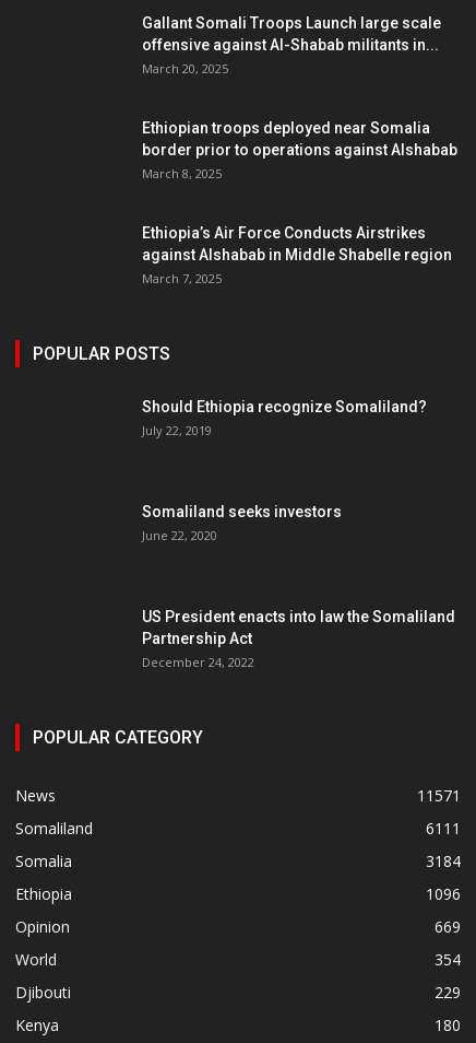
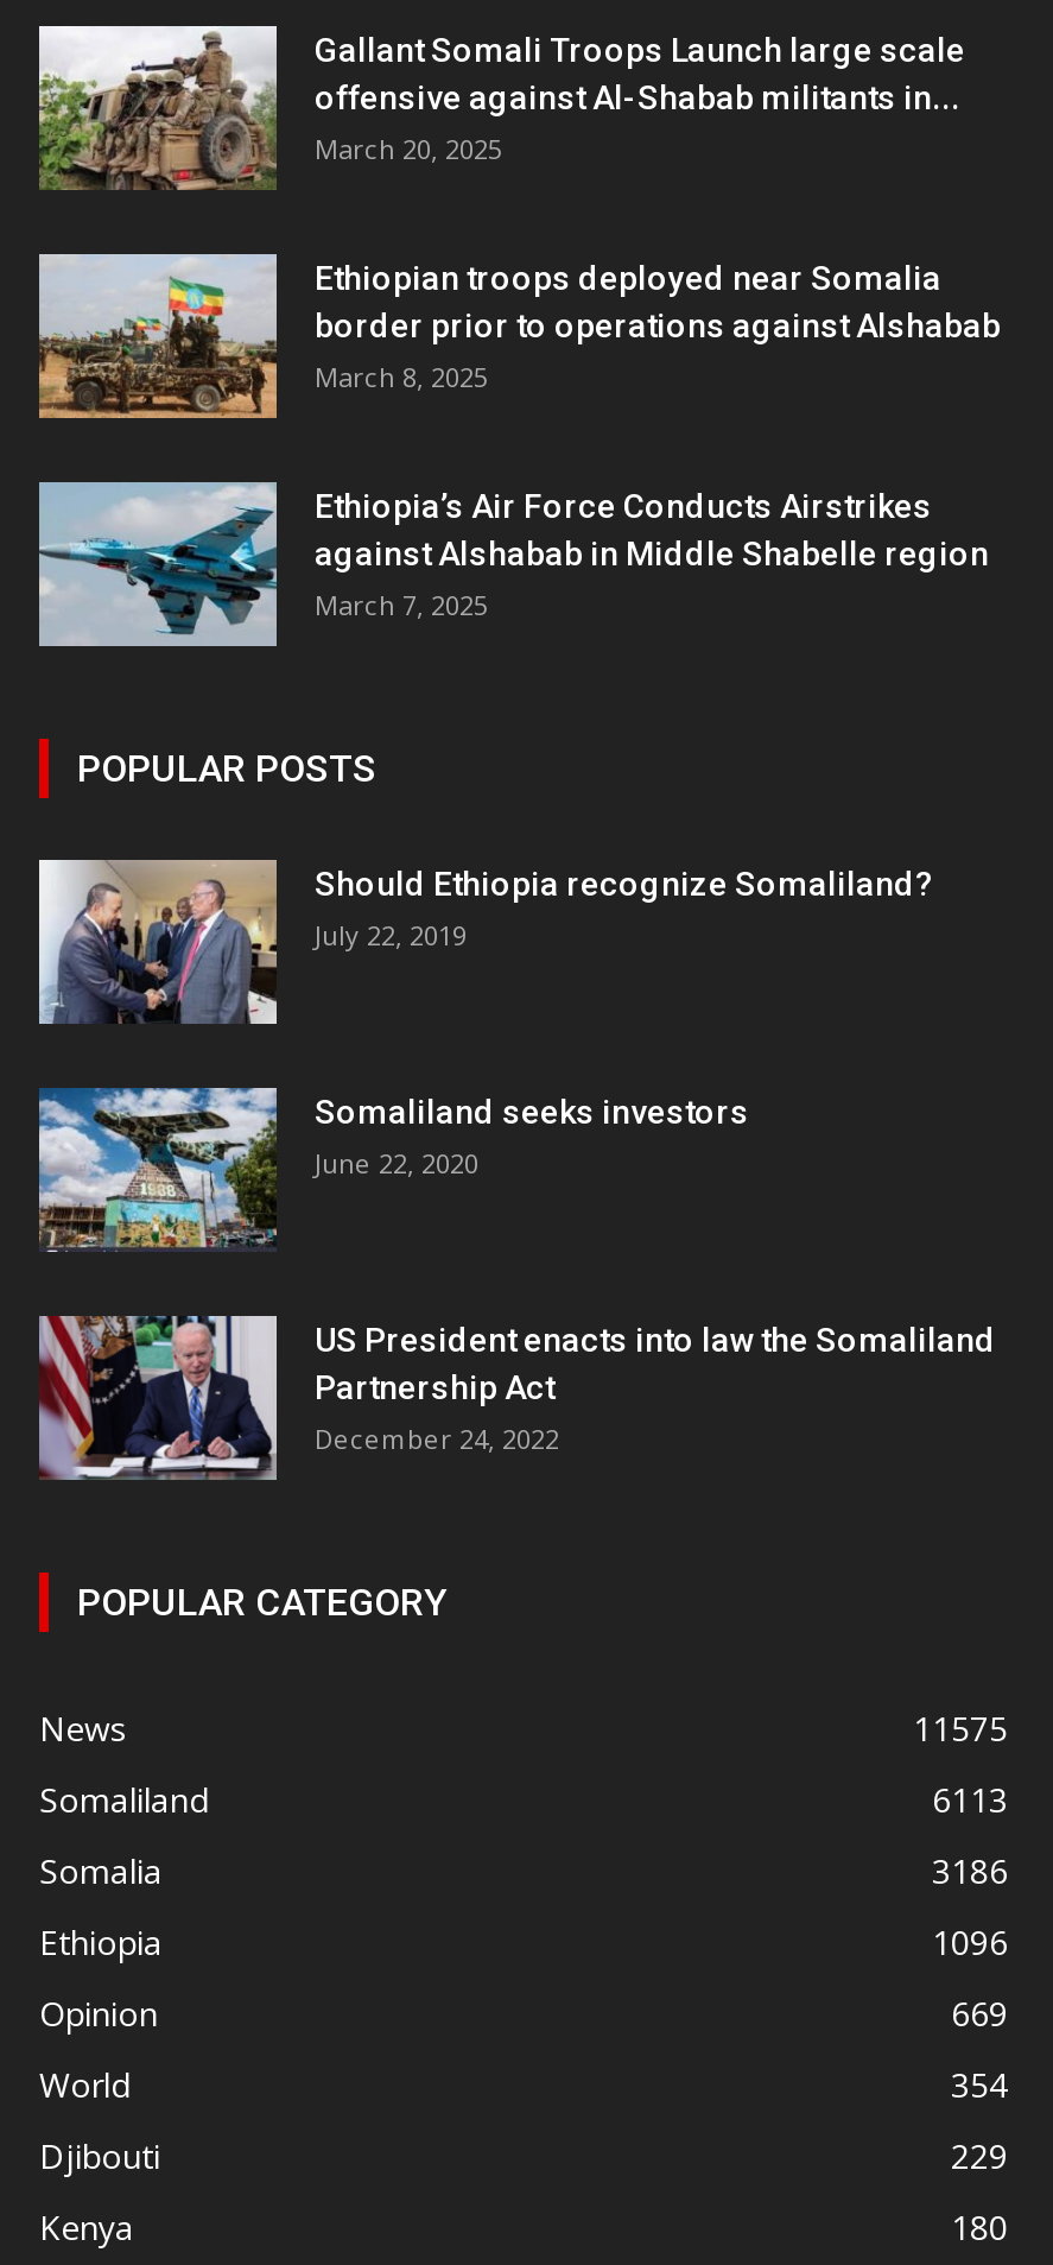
none -> [37,24,279,192] [image]
none -> [37,252,279,420] [image]
none -> [37,480,279,649] [image]
none -> [37,858,279,1026] [image]
none -> [37,1086,279,1254] [image]
none -> [37,1314,279,1482] [image]
[417,785,461,806] 11571 -> [913,1706,1008,1751] 11575
[426,818,461,839] 6111 -> [932,1777,1008,1822] 6113
[426,851,461,871] 3184 -> [932,1848,1008,1893] 3186

